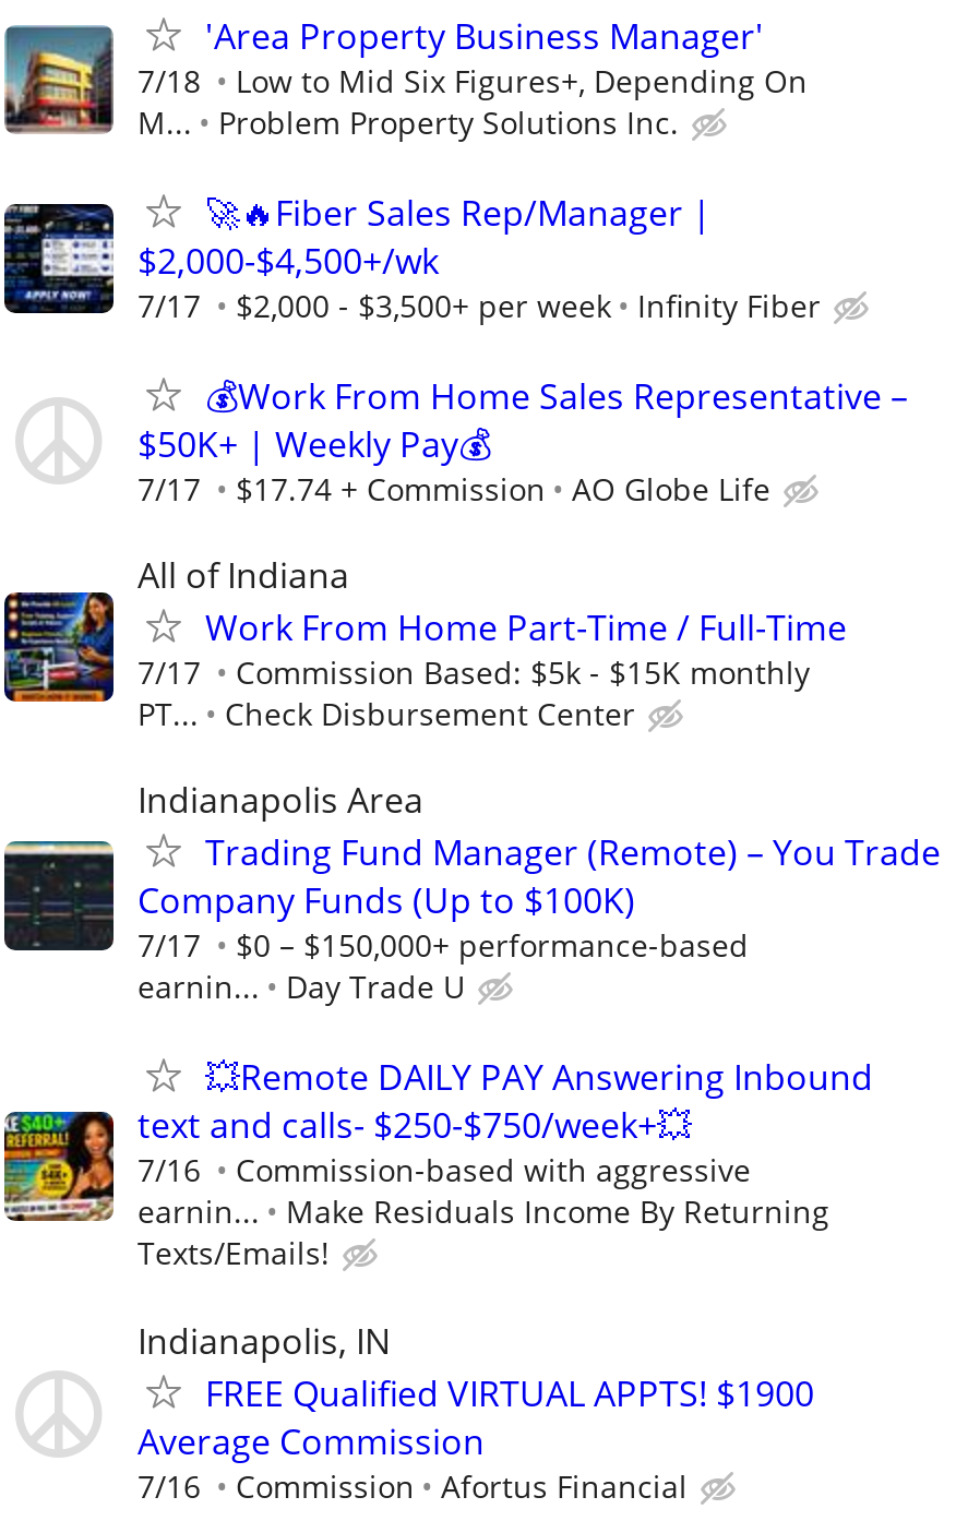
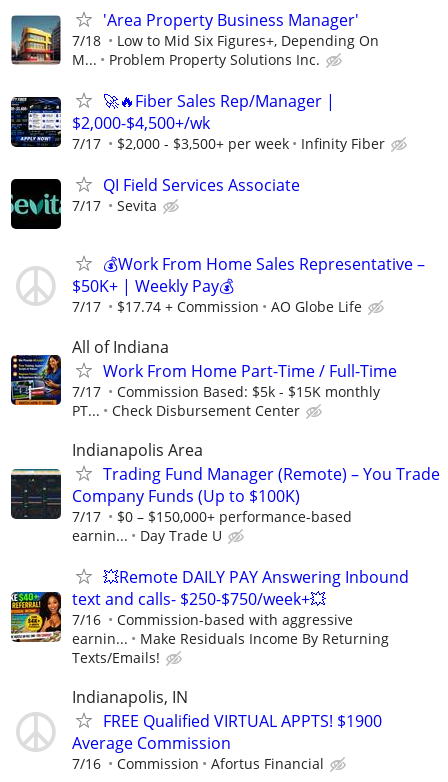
none -> [10,174,300,230] [image] | QI Field Services Associate | 7/17 | Sevita

